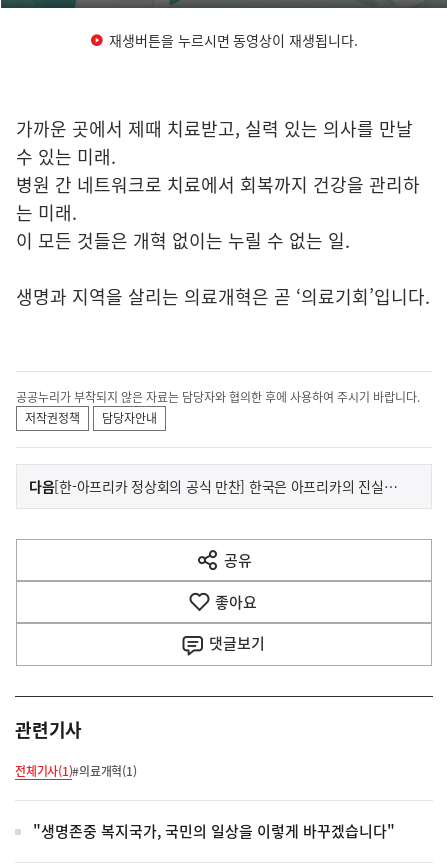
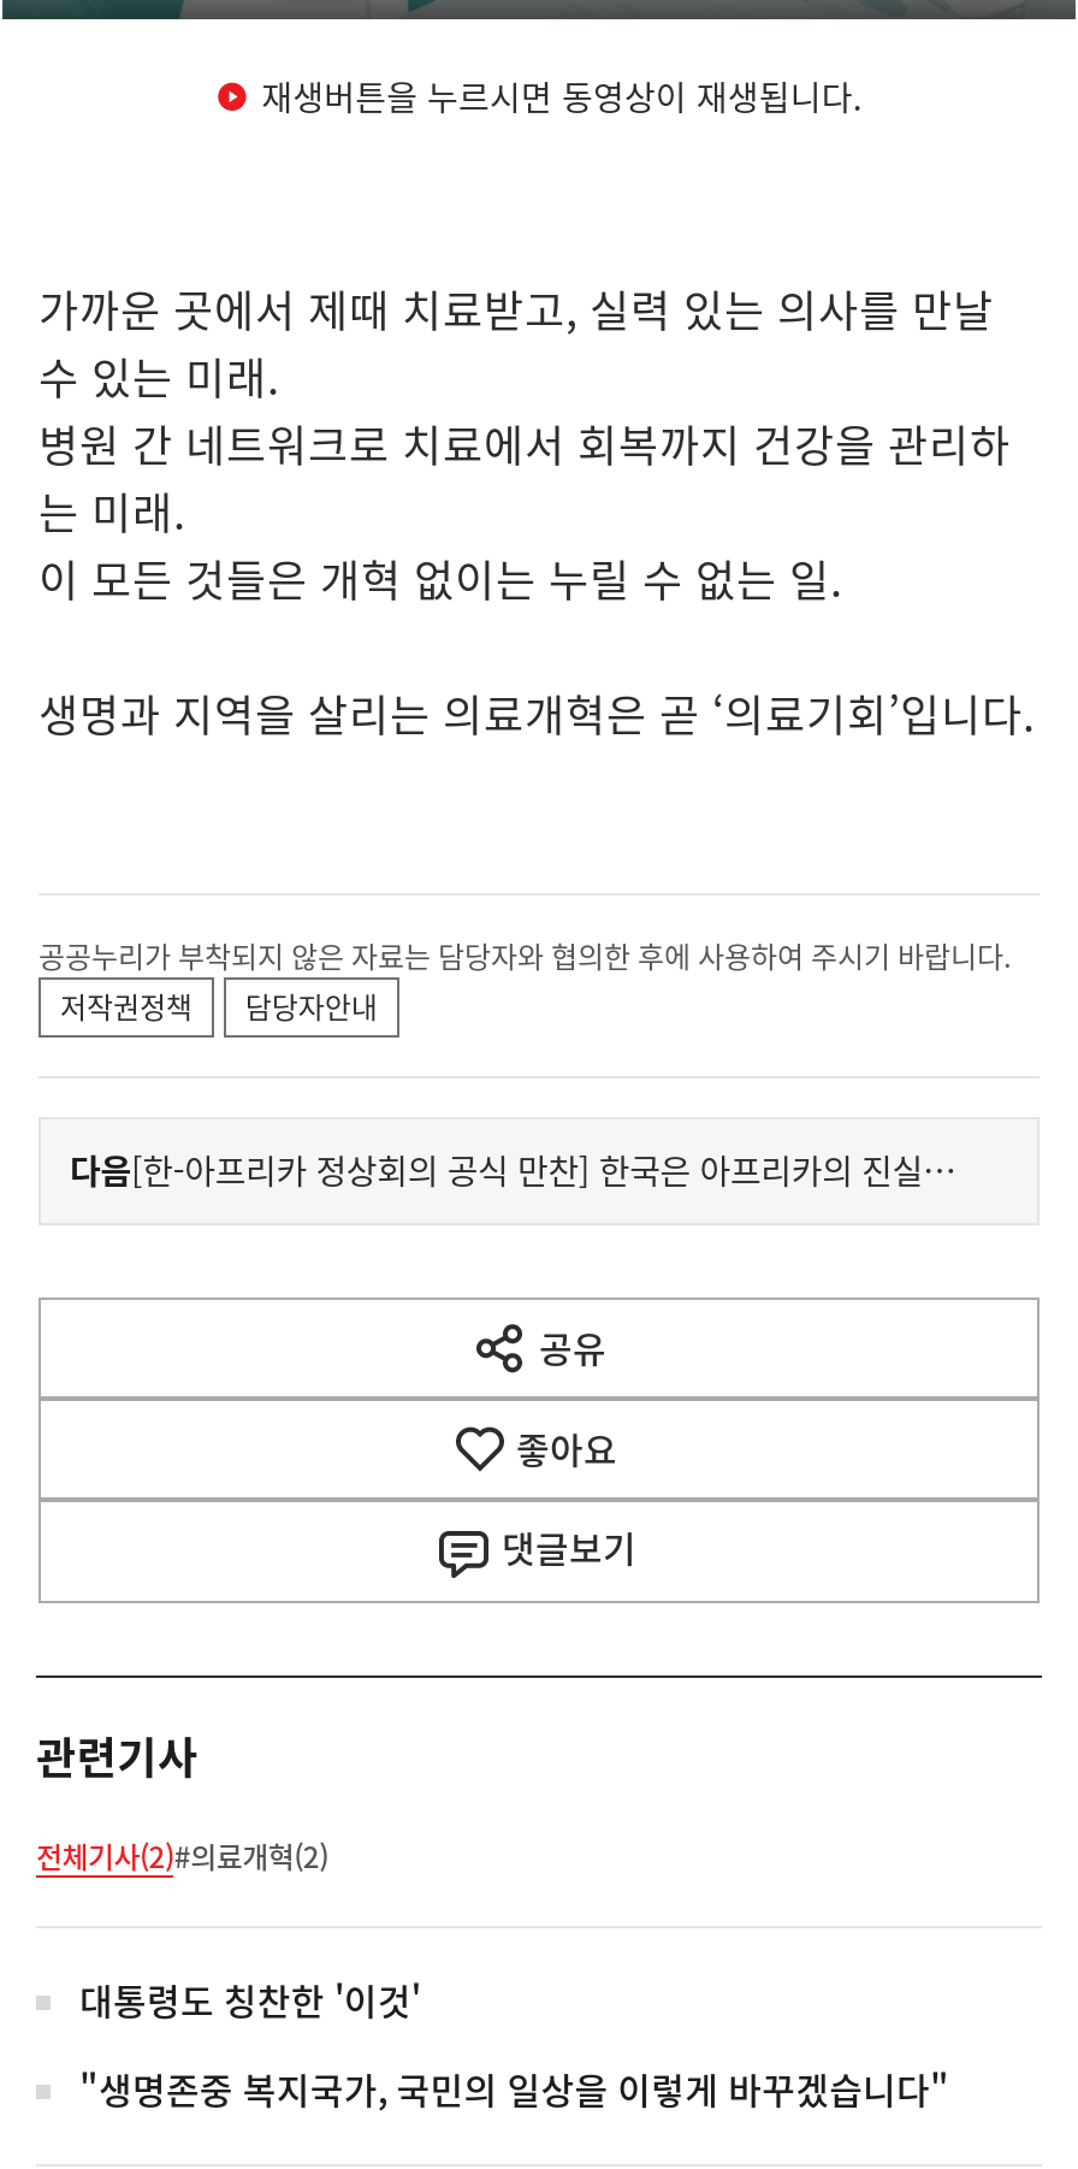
[15,762,136,780] 전체기사(1)#의료개혁(1) -> [36,1835,421,2028] 전체기사(2)#의료개혁(2) | 대통령도 칭찬한 '이것'

